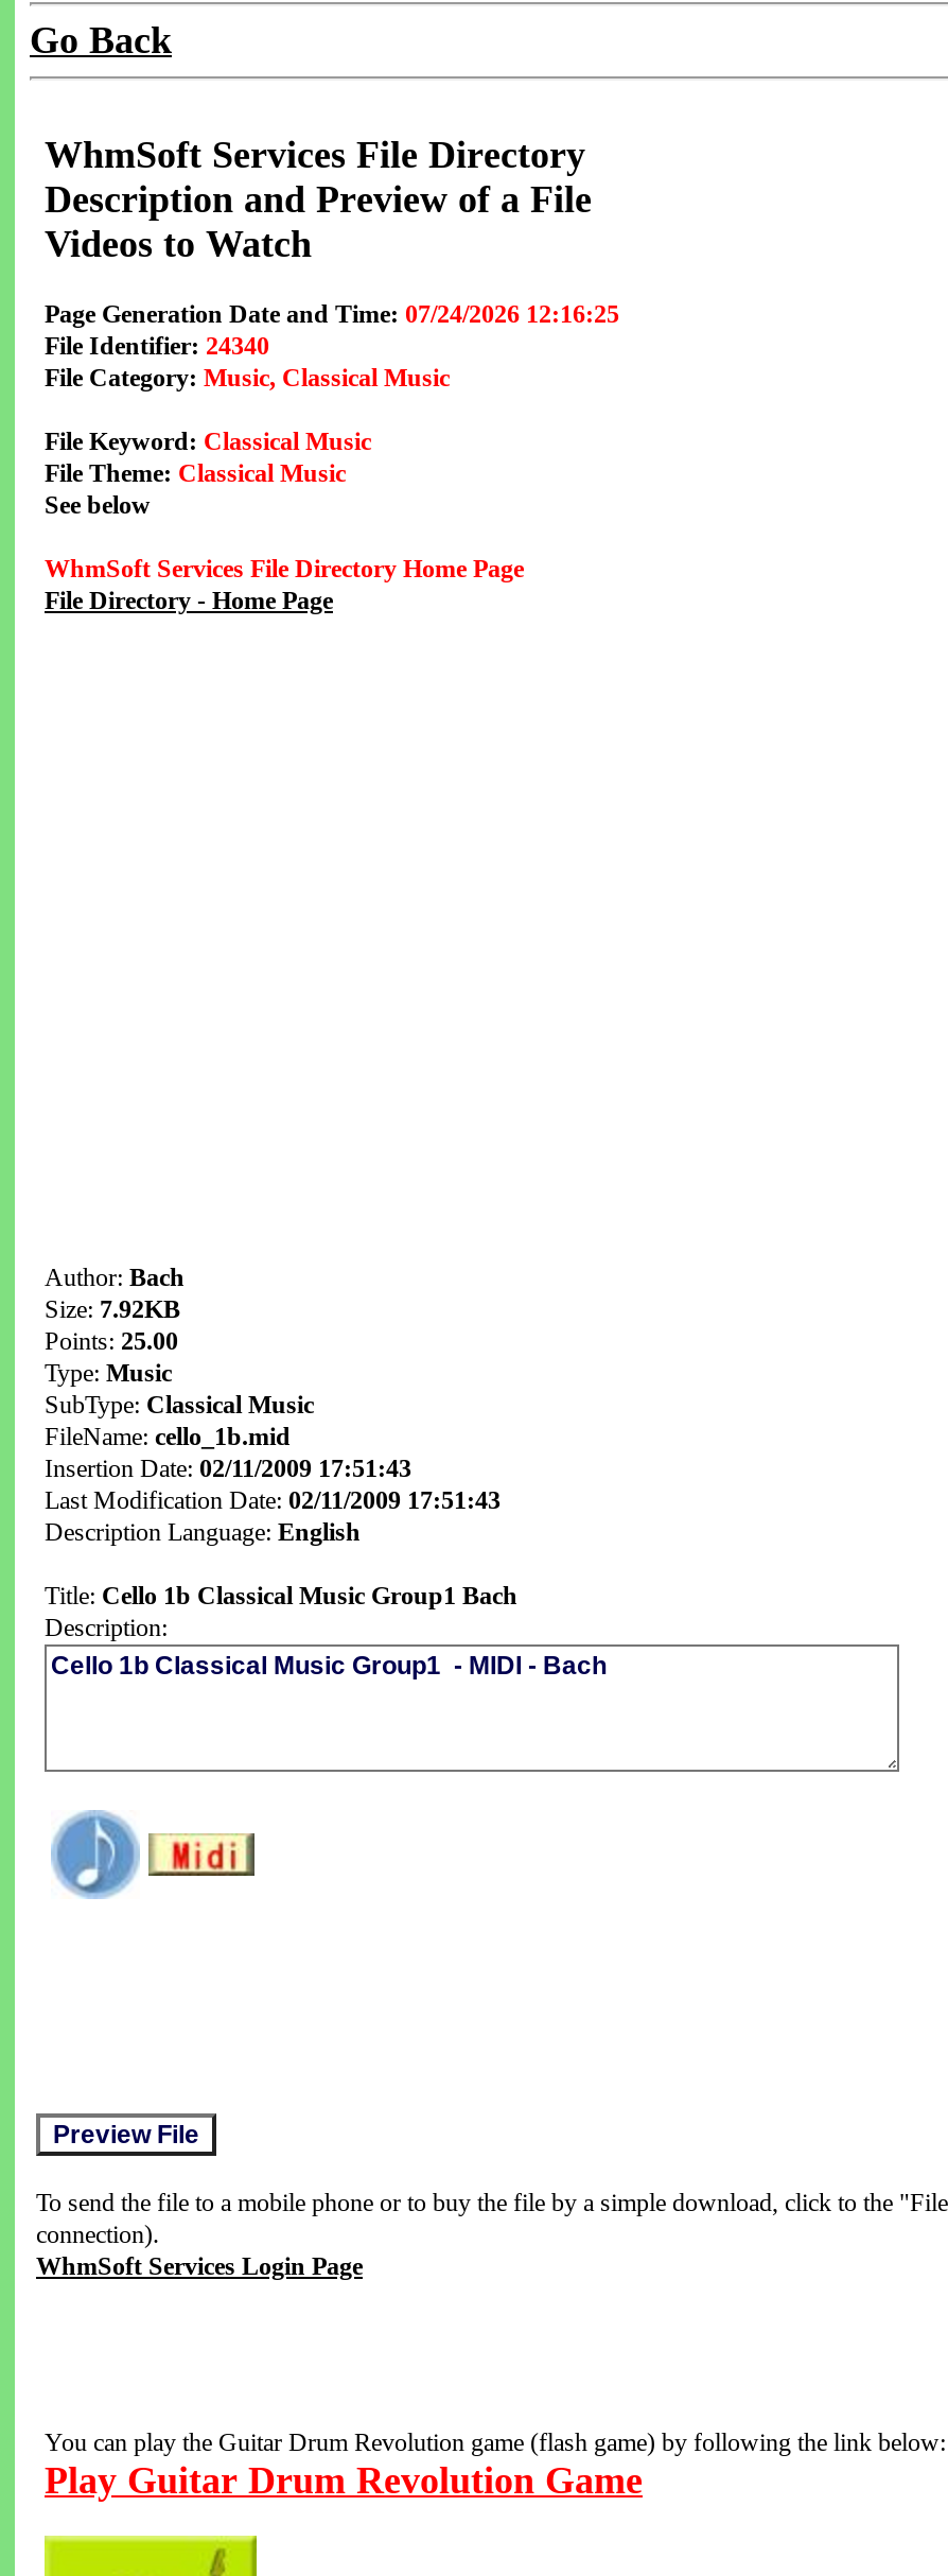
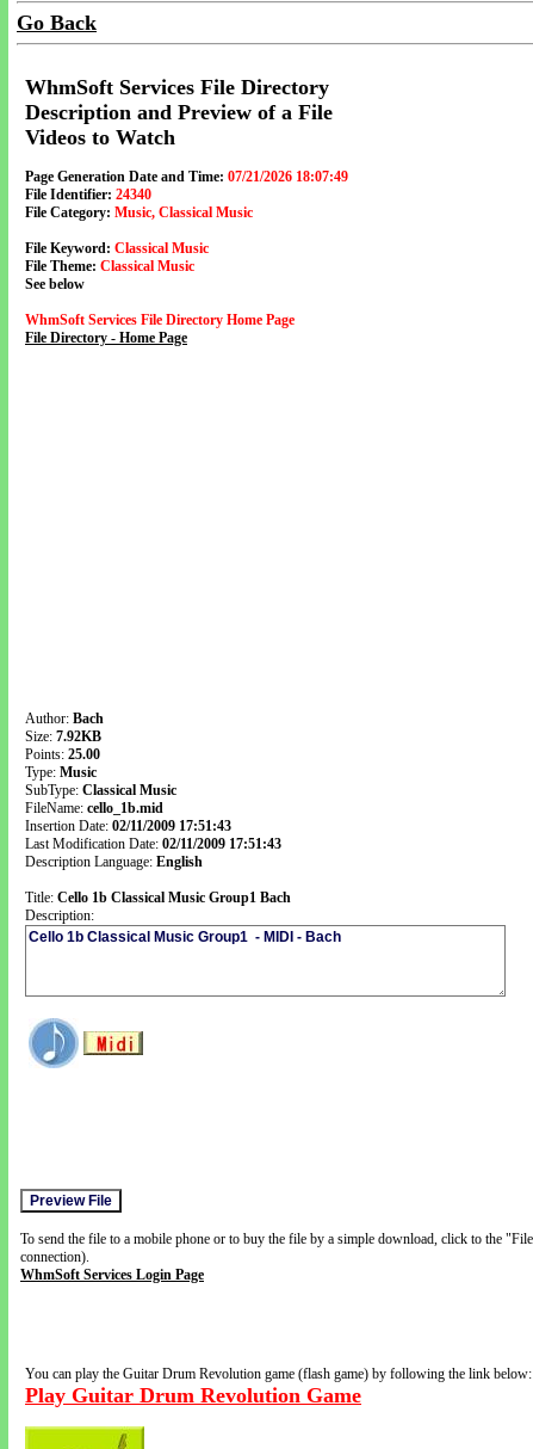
[45,299,619,329] Page Generation Date and Time: 07/24/2026 12:16:25 -> [25,168,348,185] Page Generation Date and Time: 07/21/2026 18:07:49

